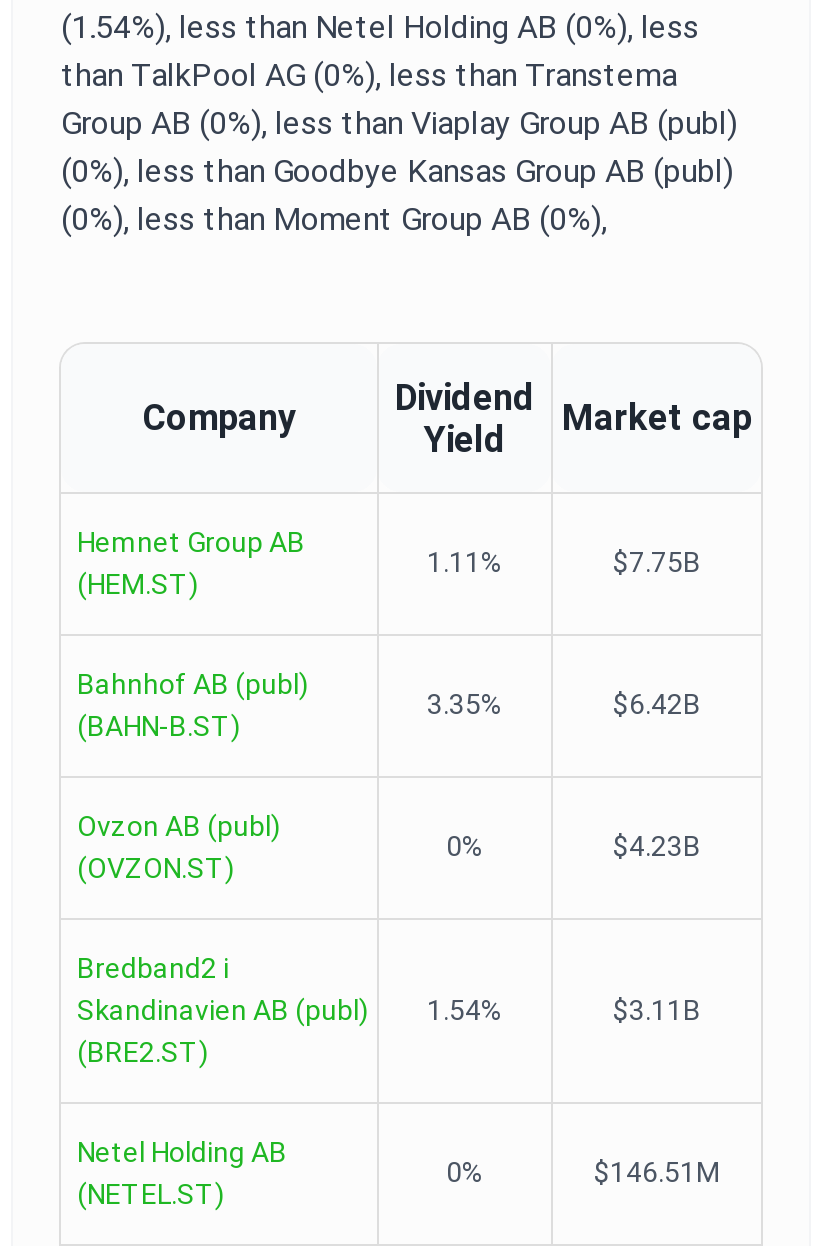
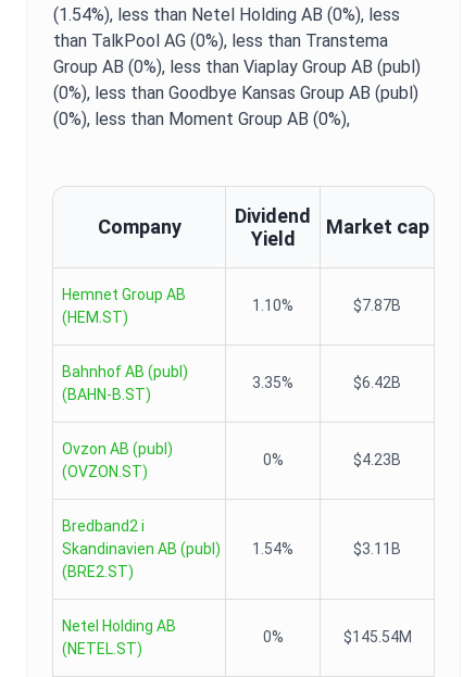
[427,546,701,578] 1.11% | $7.75B -> [252,297,401,314] 1.10% | $7.87B
[594,1156,720,1188] $146.51M -> [343,628,411,645] $145.54M

